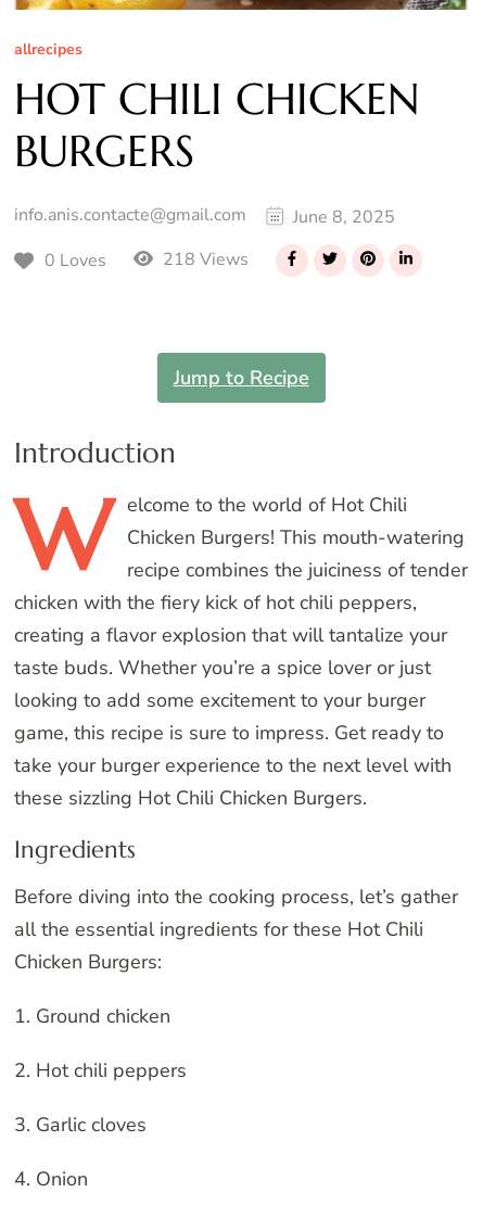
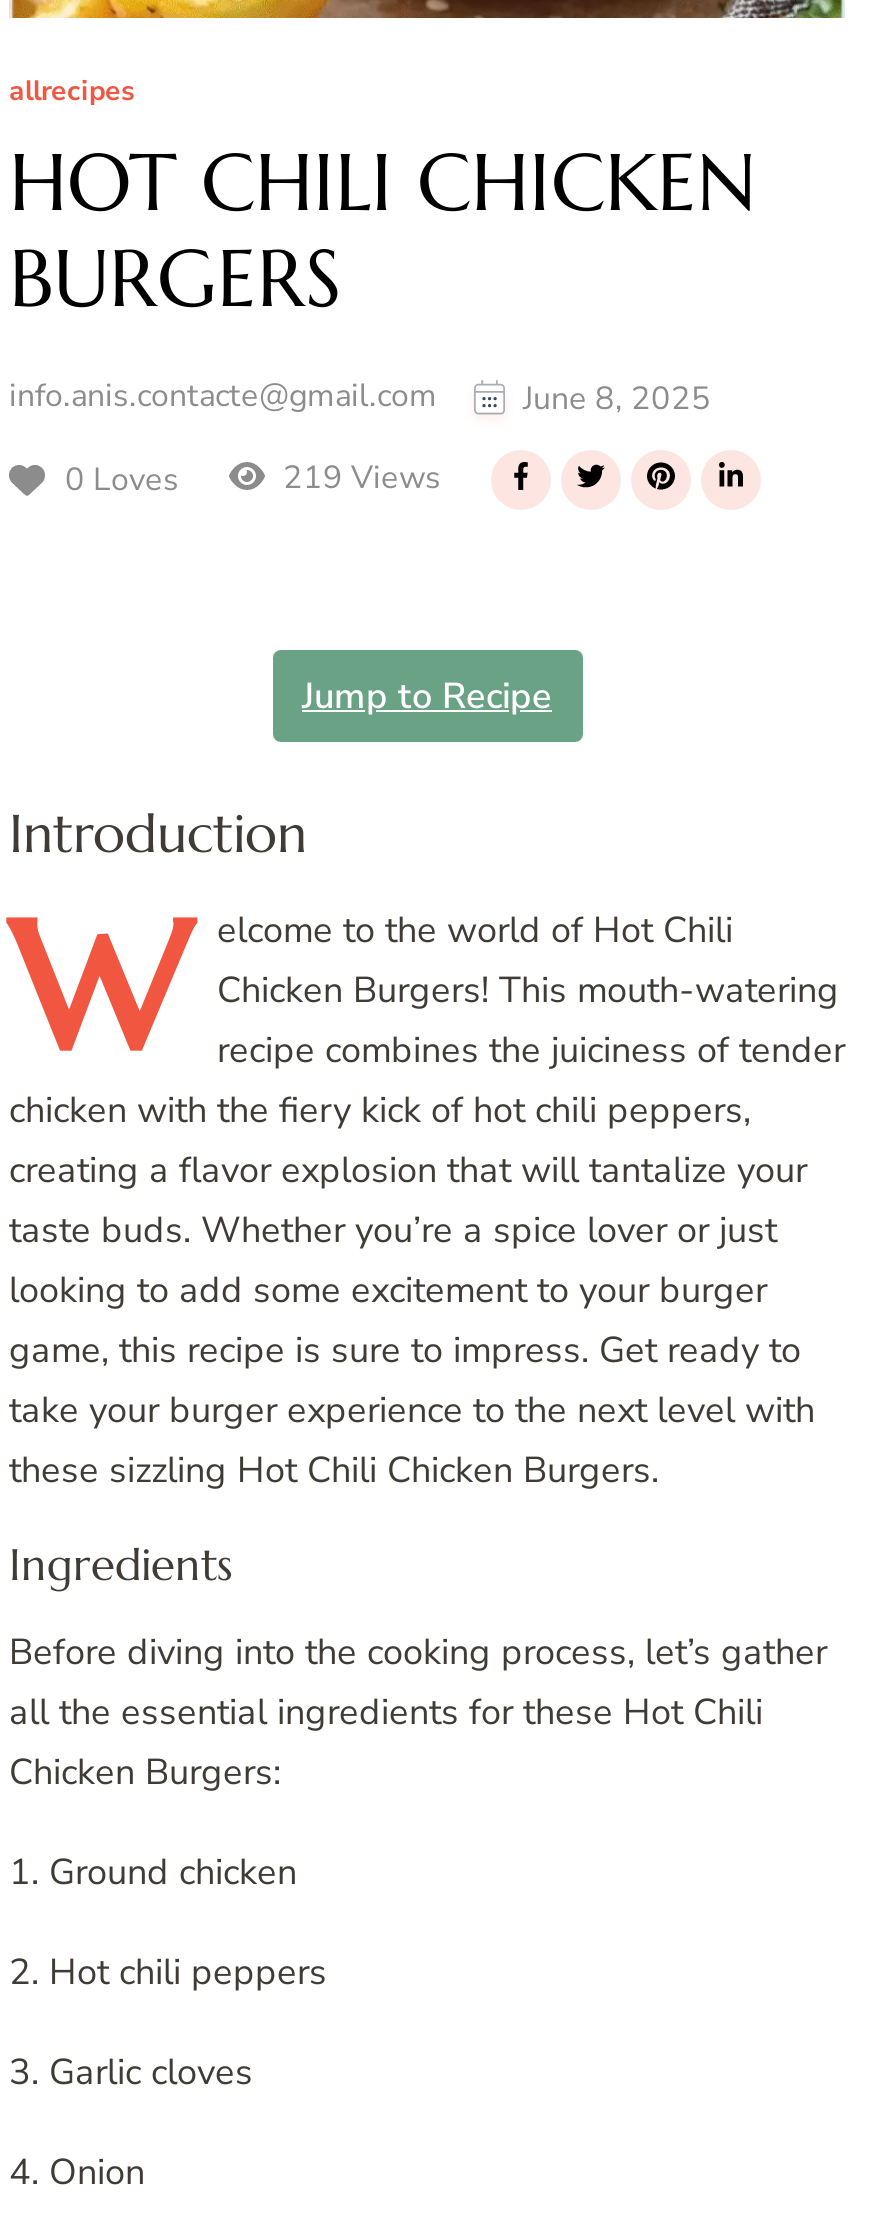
[158,248,249,271] 218 Views -> [275,456,441,500] 219 Views

